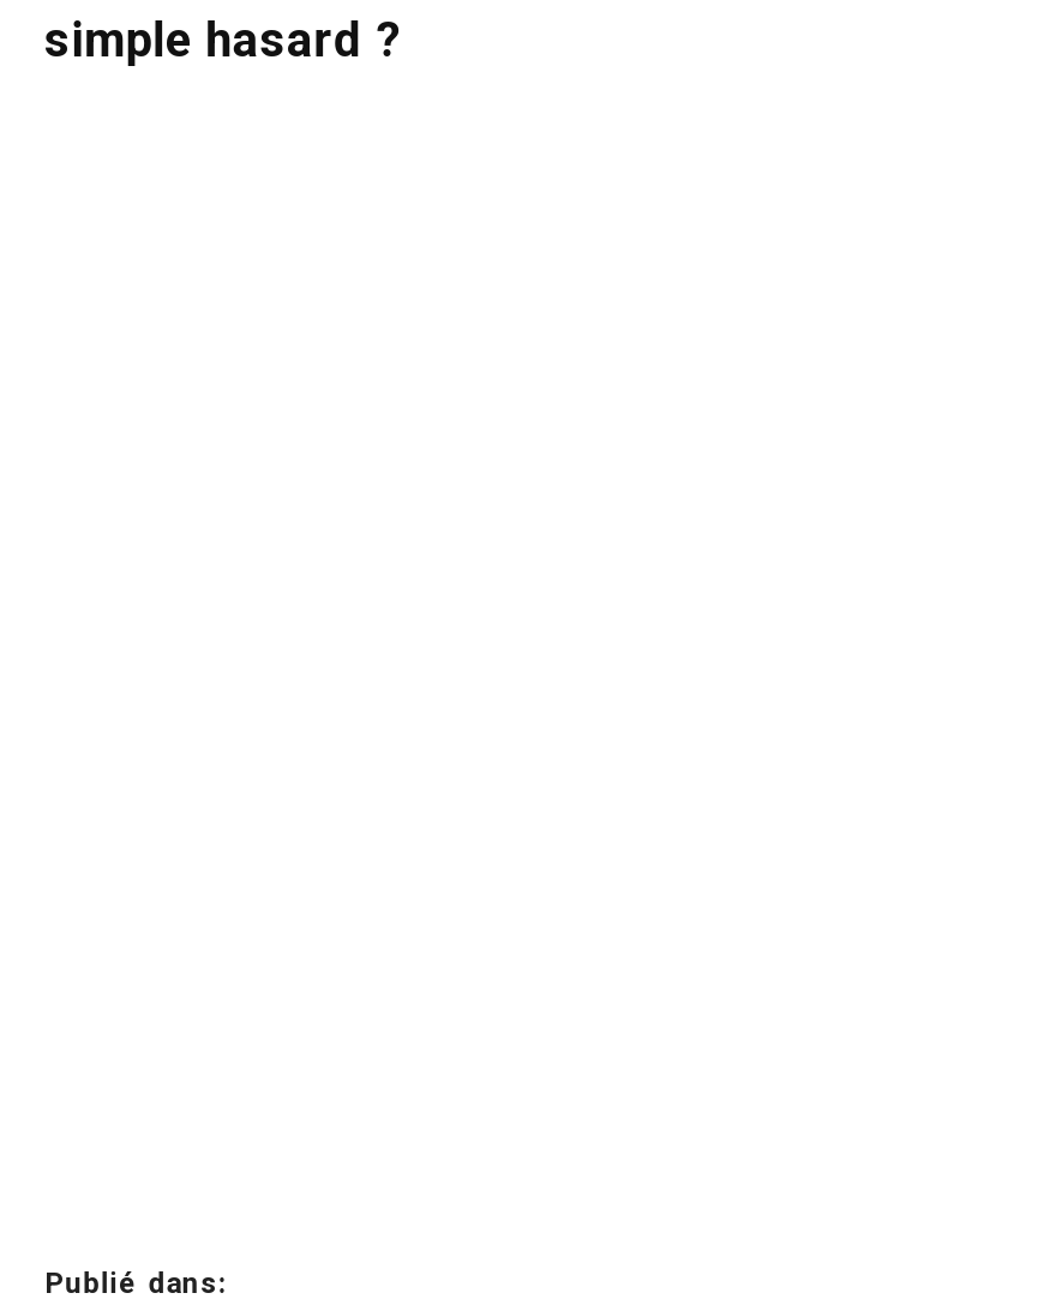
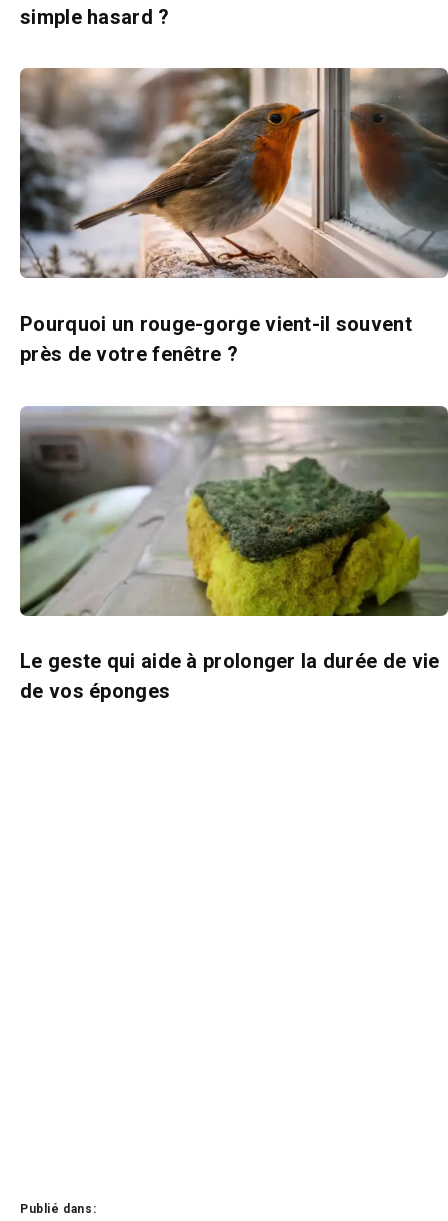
none -> [19,67,445,366] [image] | Pourquoi un rouge-gorge vient-il souvent | près de votre fenêtre ?
none -> [19,405,445,703] [image] | Le geste qui aide à prolonger la durée de vie | de vos éponges

